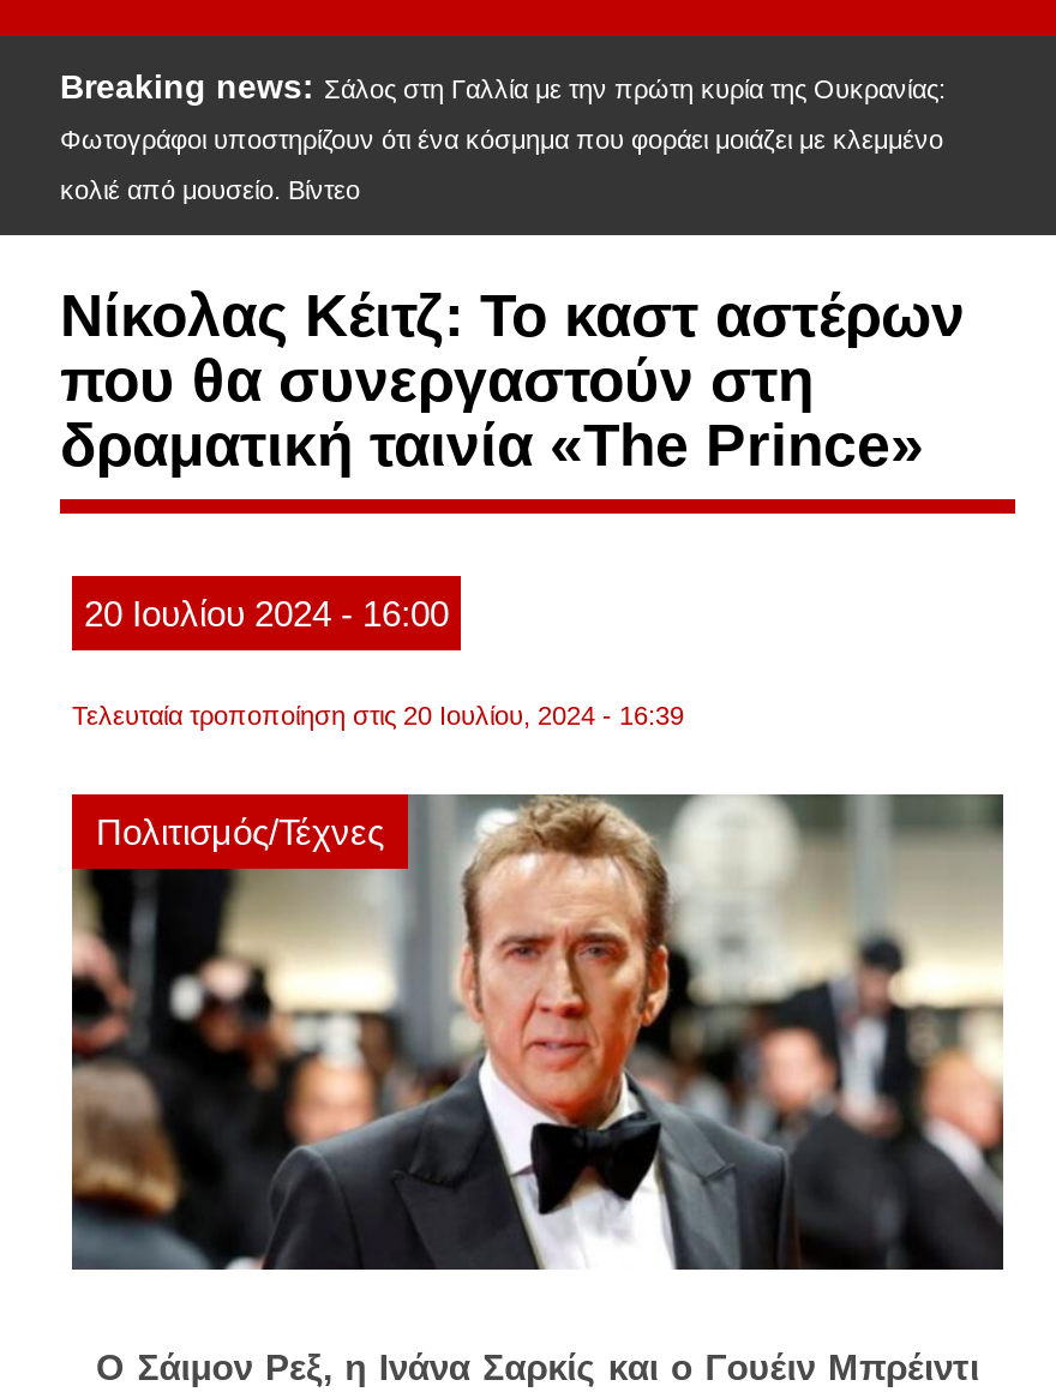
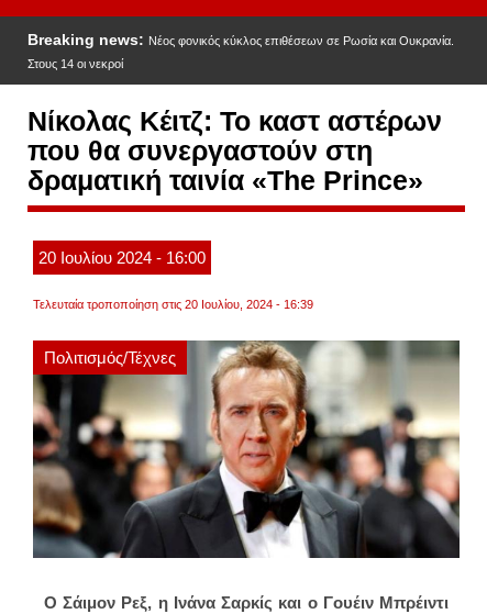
[60,68,946,204] Breaking news: Σάλος στη Γαλλία με την πρώτη κυρία της Ουκρανίας: | Φωτογράφοι υποστηρίζουν ότι ένα κόσμημα που φοράει μοιάζει με κλεμμένο | κολιέ από μουσείο. Βίντεο -> [27,31,454,71] Breaking news: Νέος φονικός κύκλος επιθέσεων σε Ρωσία και Ουκρανία. | Στους 14 οι νεκροί

